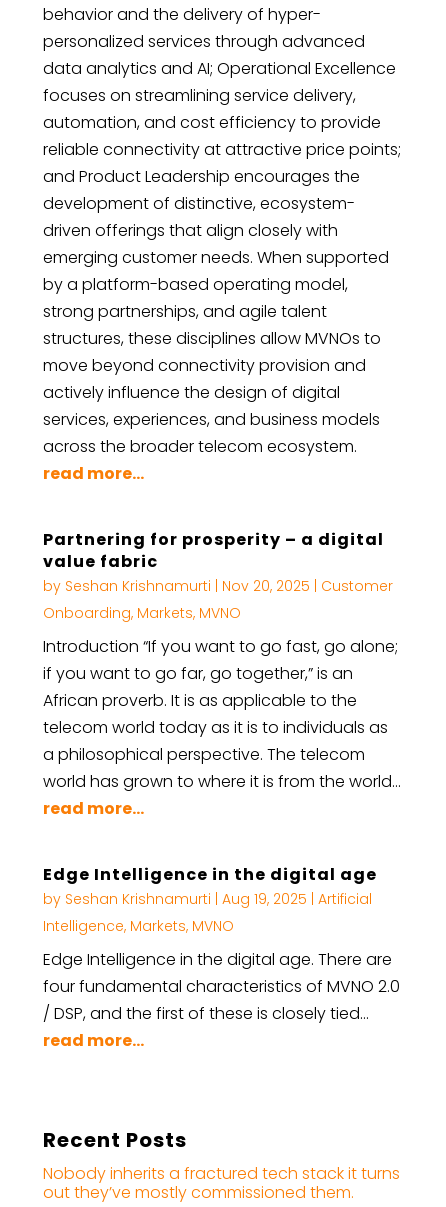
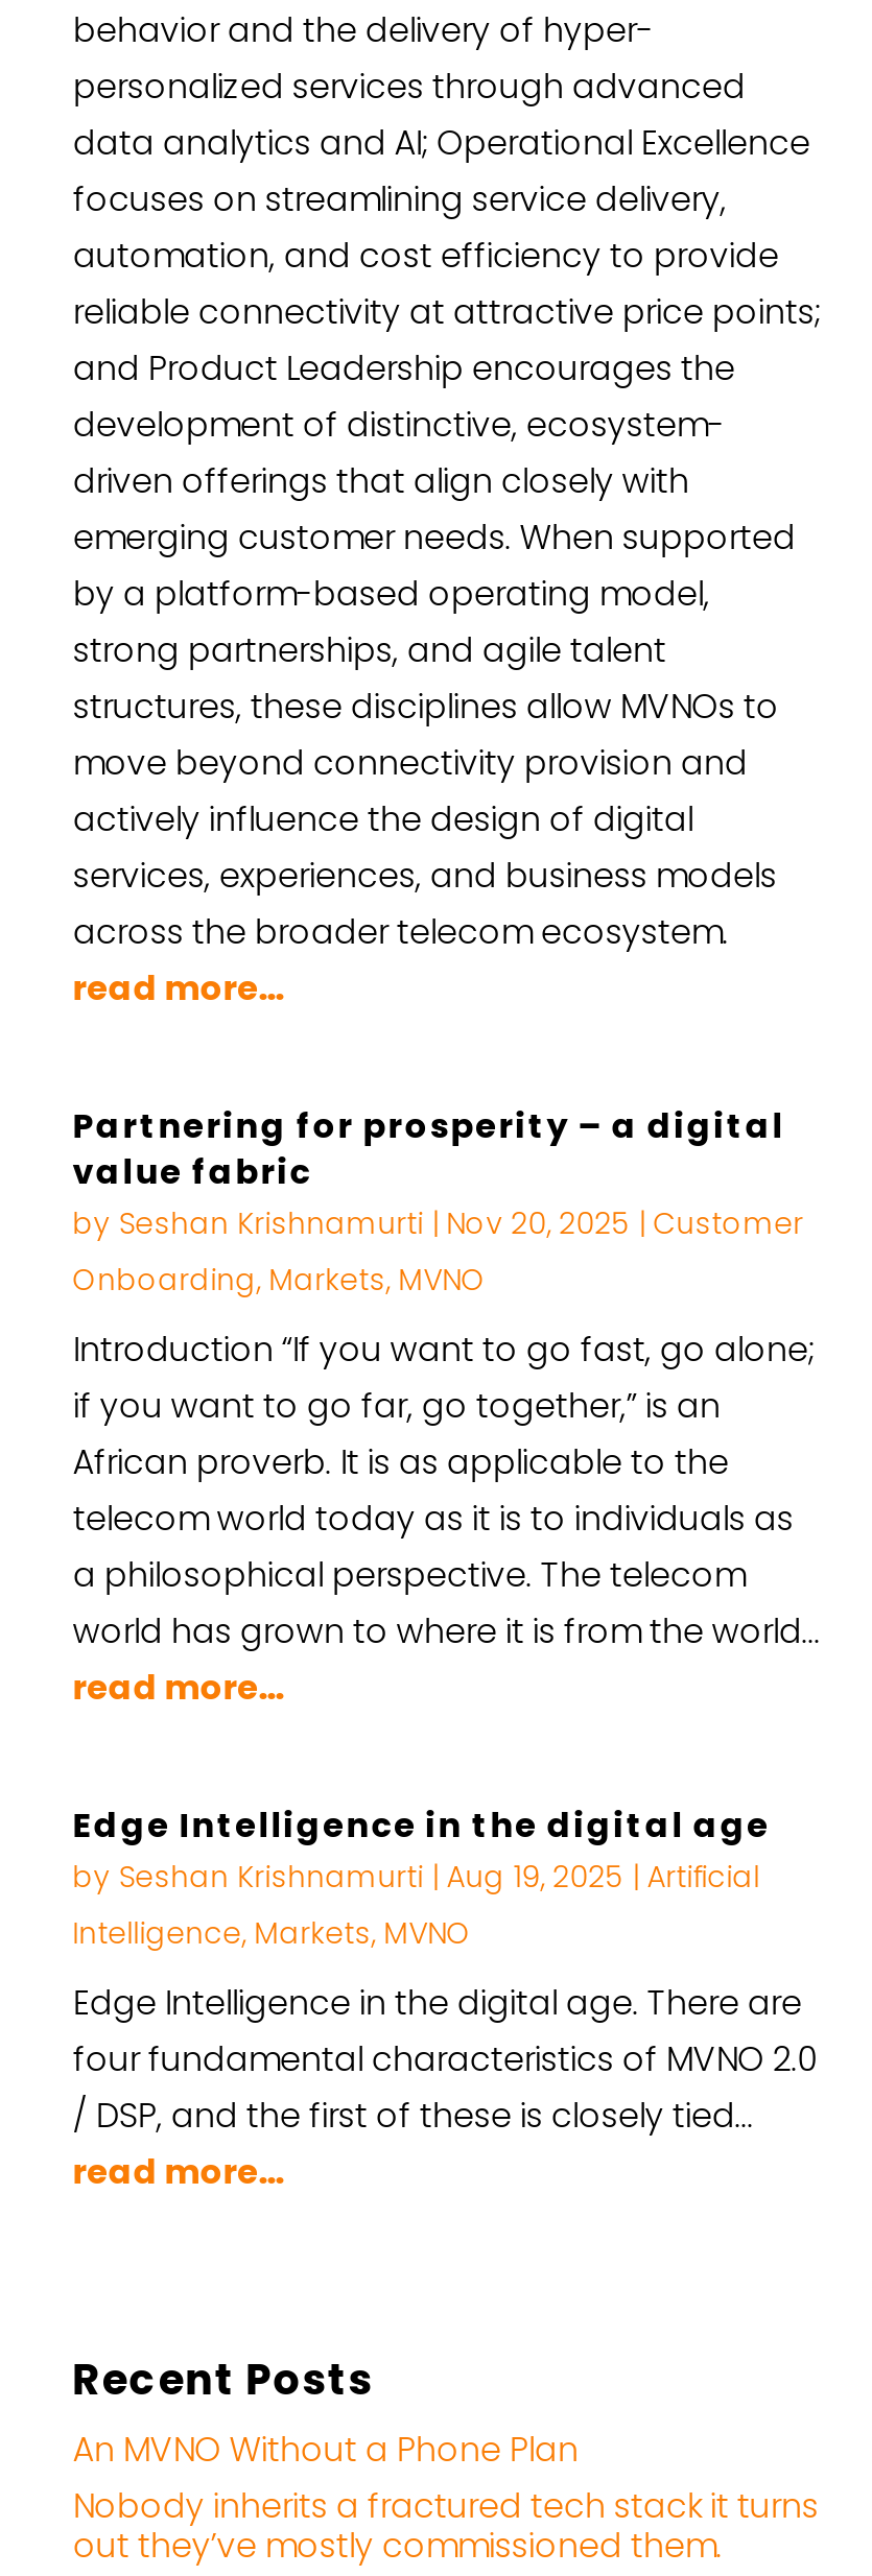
none -> [73,2426,578,2474] An MVNO Without a Phone Plan

